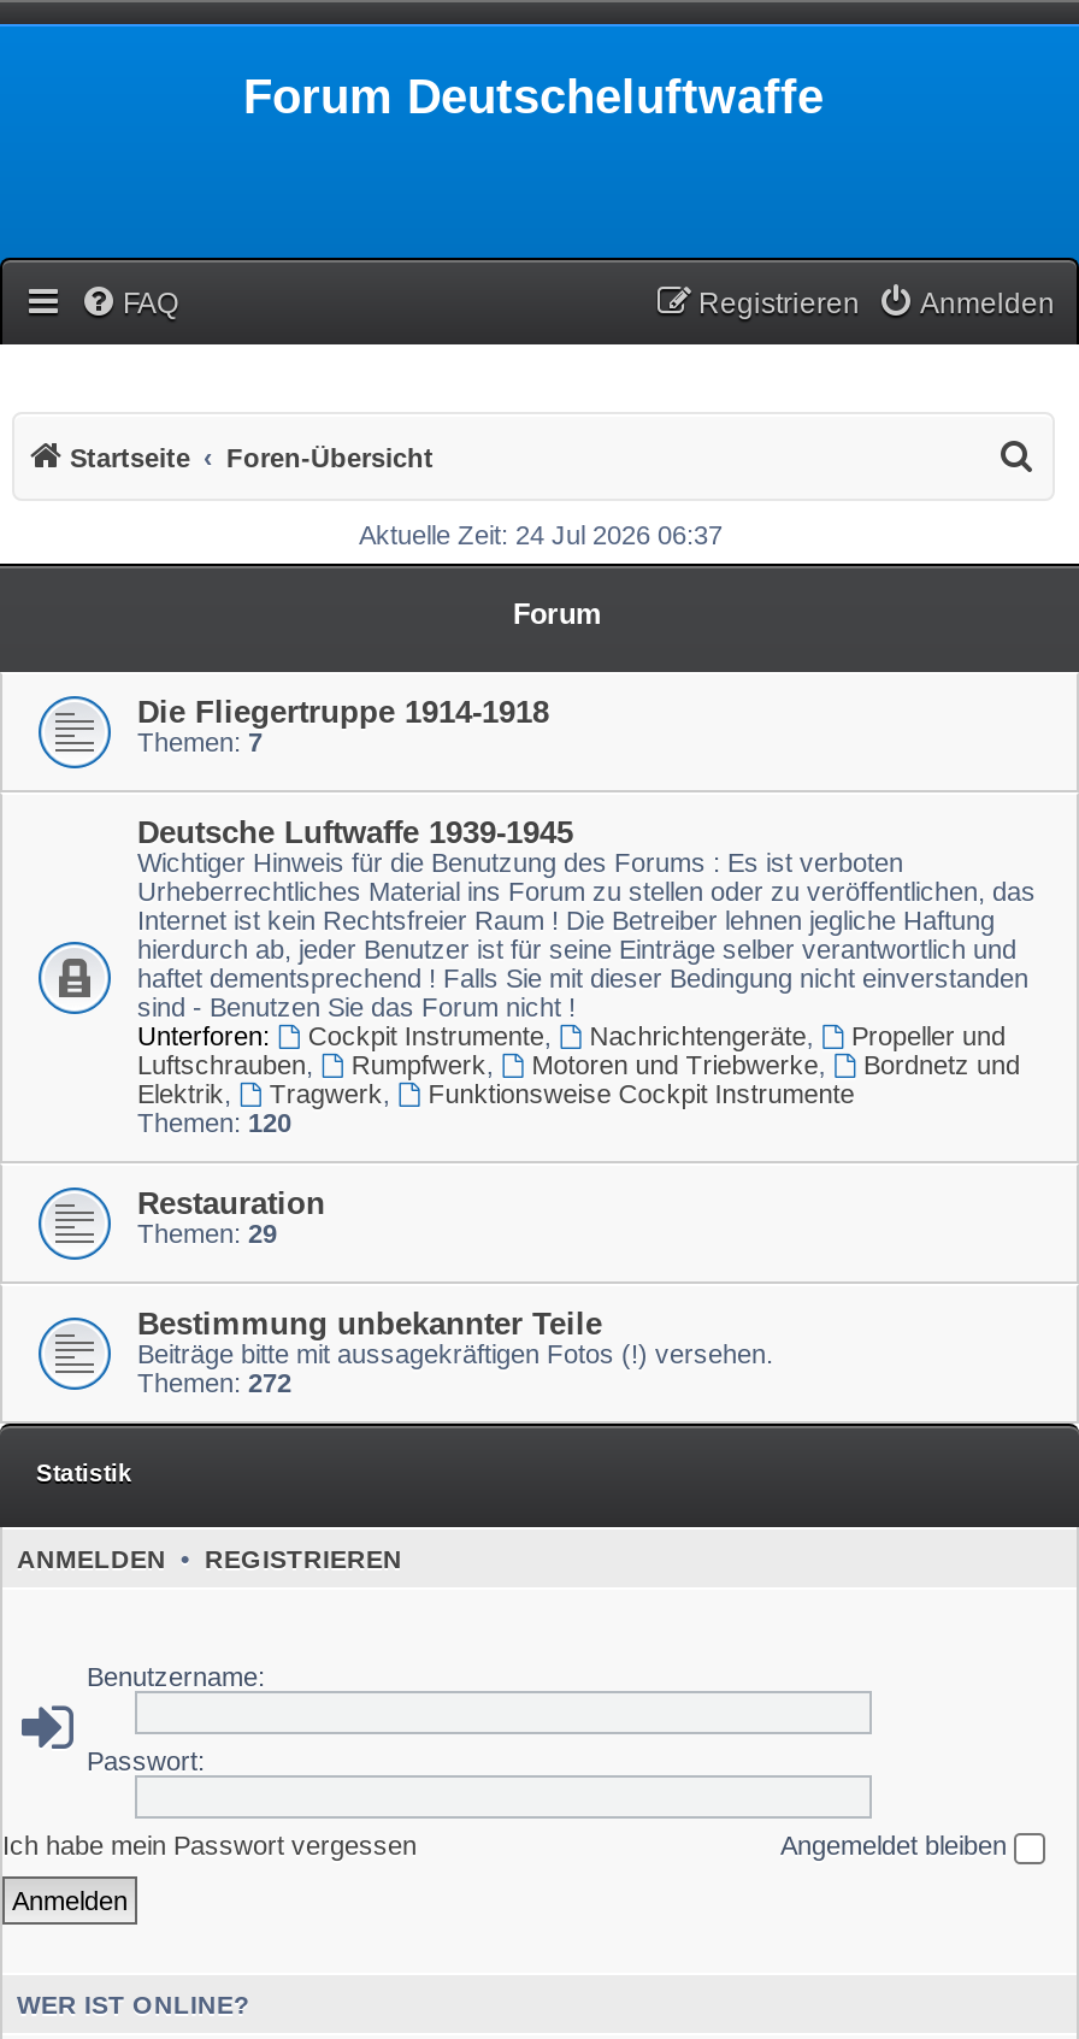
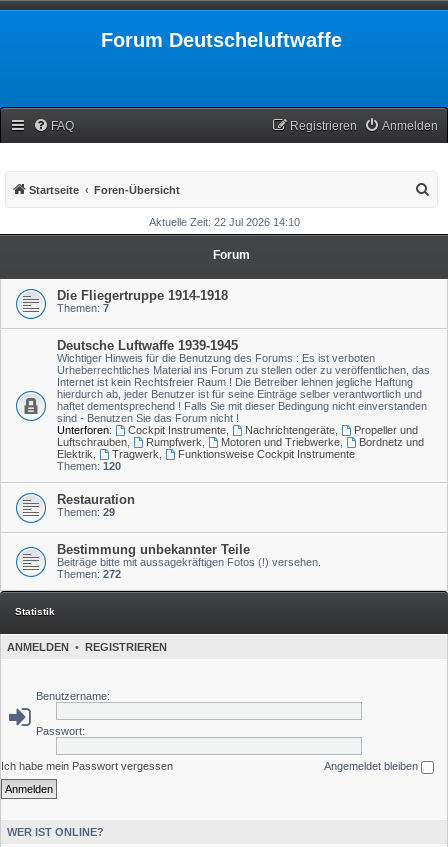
[359,520,723,549] Aktuelle Zeit: 24 Jul 2026 06:37 -> [149,216,300,228] Aktuelle Zeit: 22 Jul 2026 14:10

